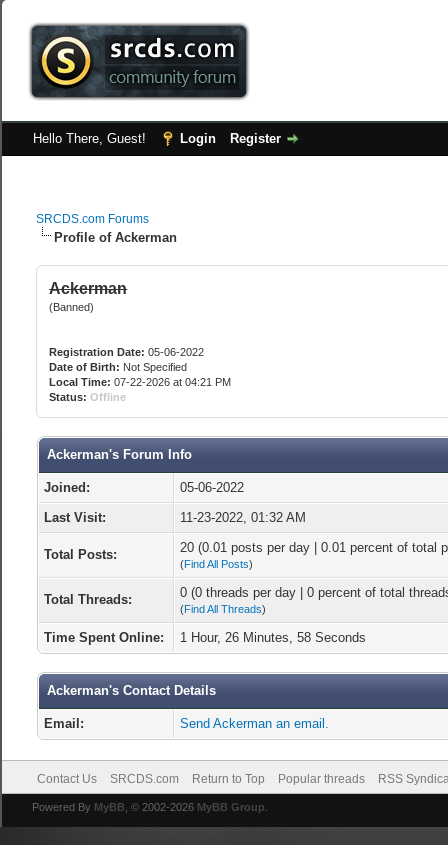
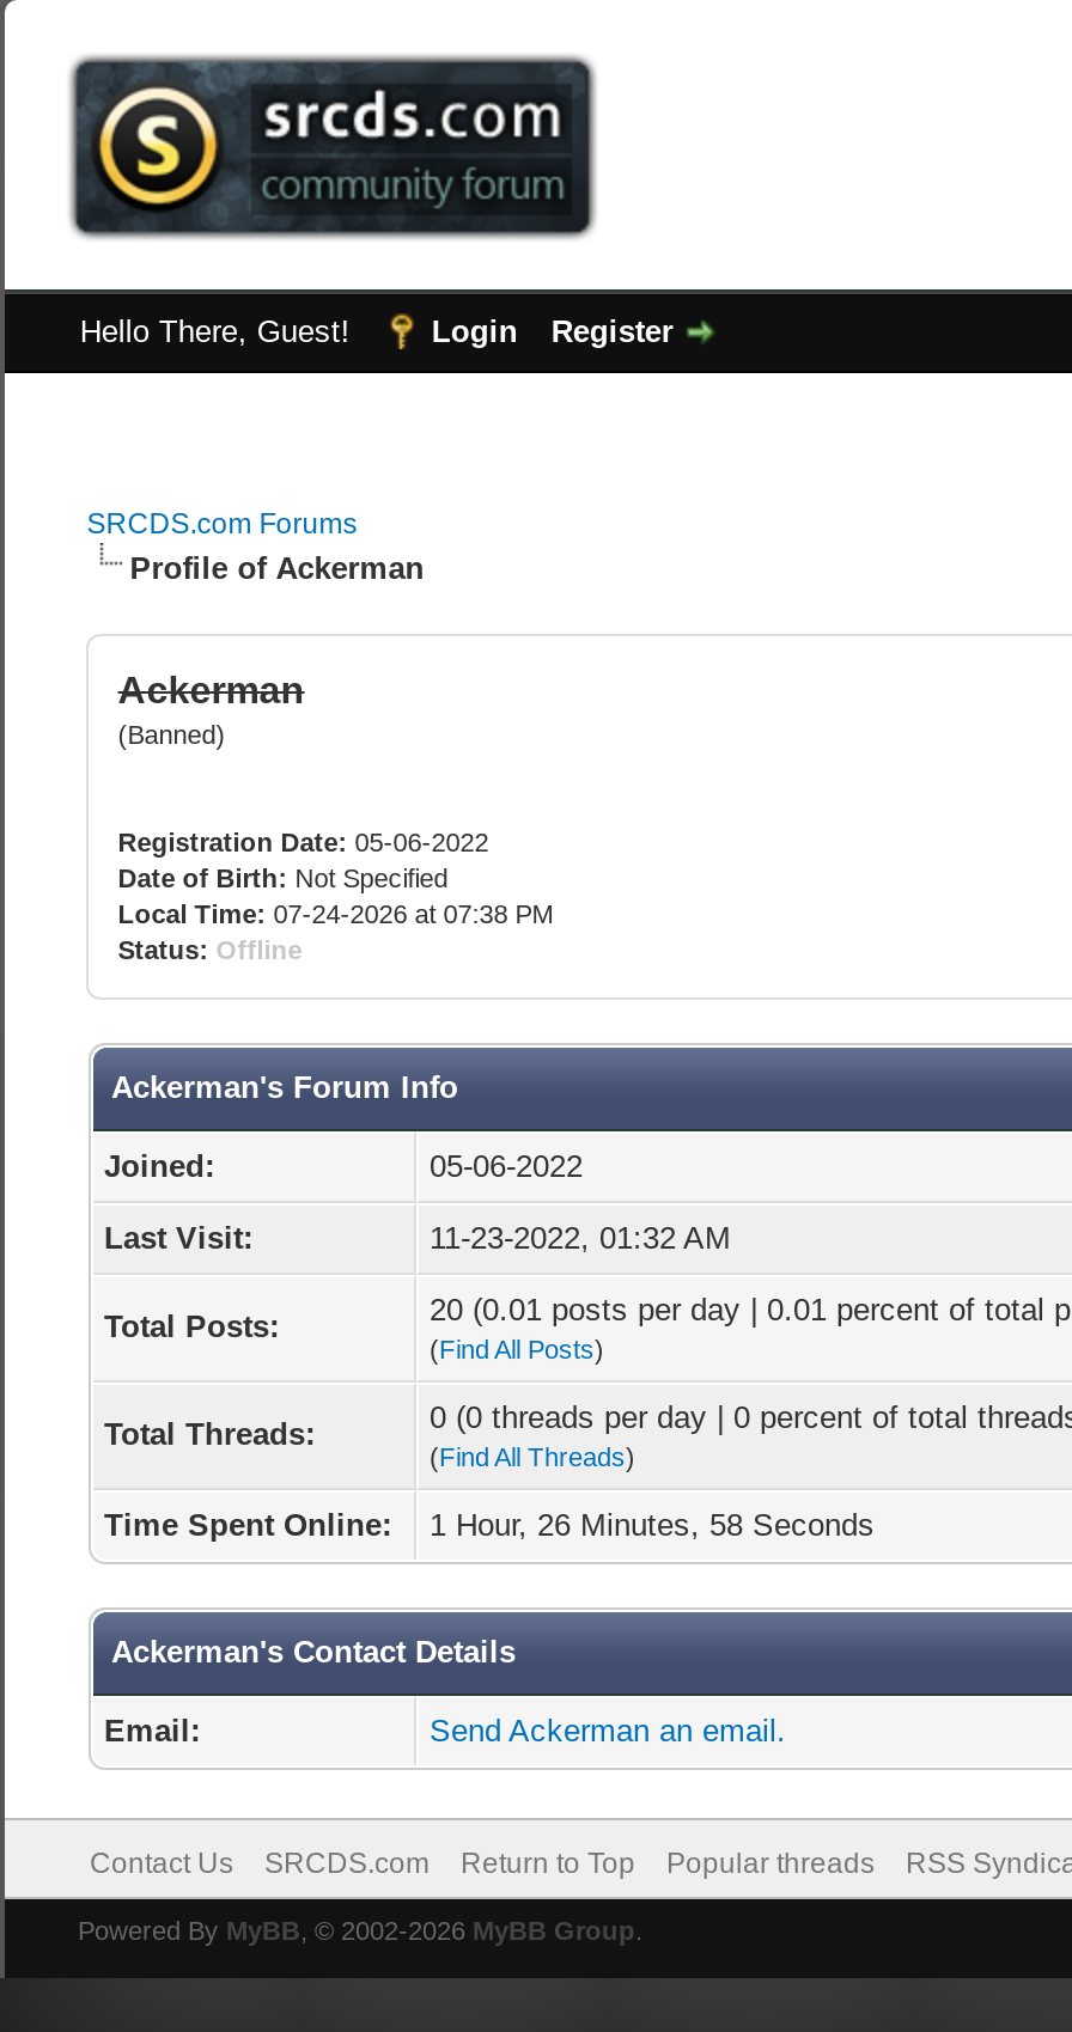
[49,376,231,388] Local Time: 07-22-2026 at 04:21 PM -> [118,899,553,928] Local Time: 07-24-2026 at 07:38 PM

